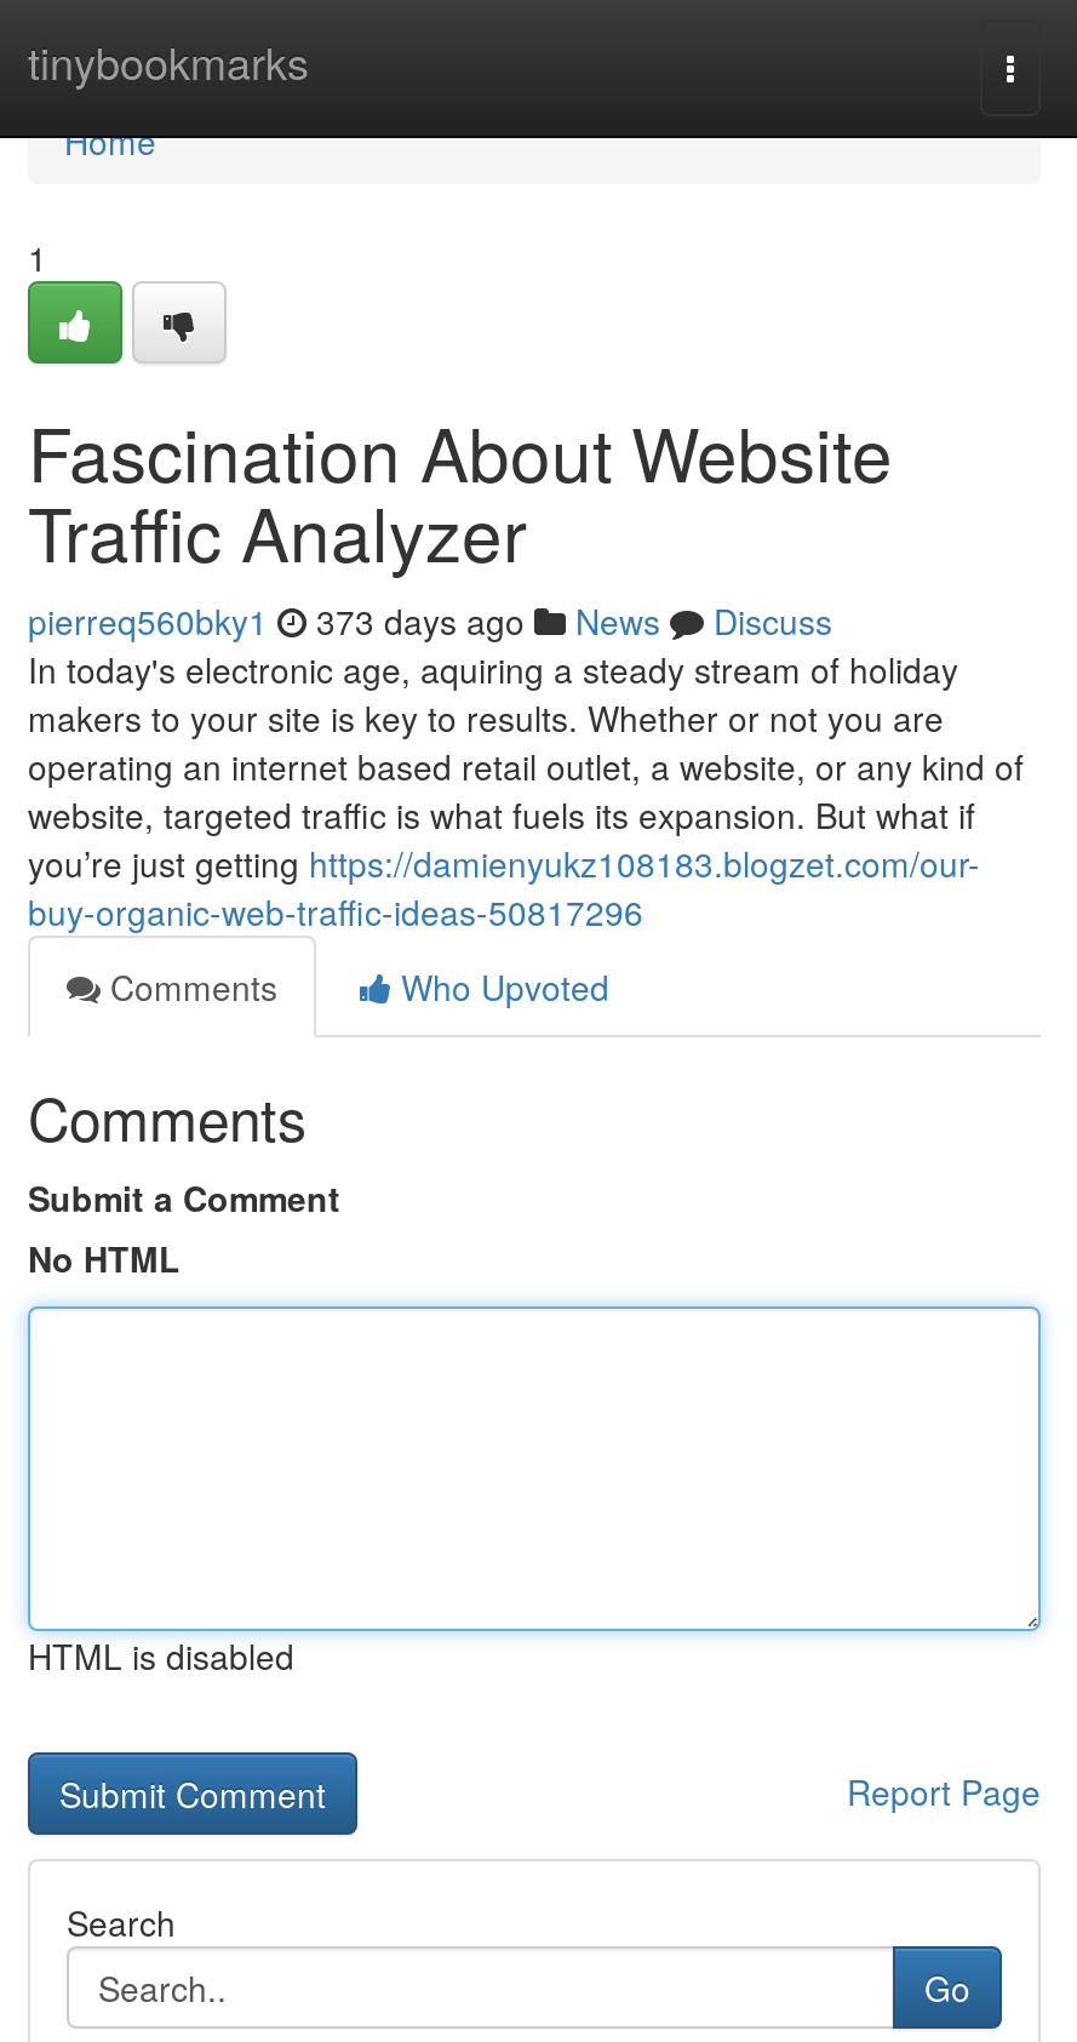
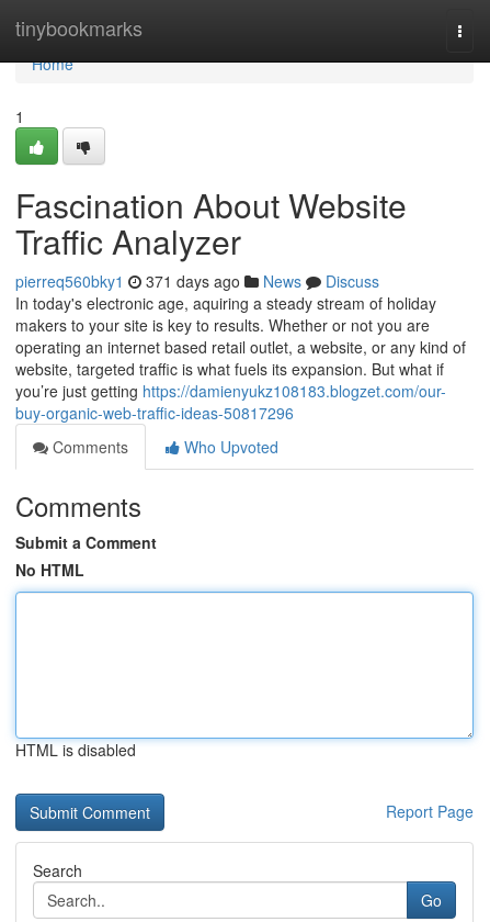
[28,596,832,645] pierreq560bky1 373 days ago News Discuss -> [15,270,379,292] pierreq560bky1 371 days ago News Discuss

